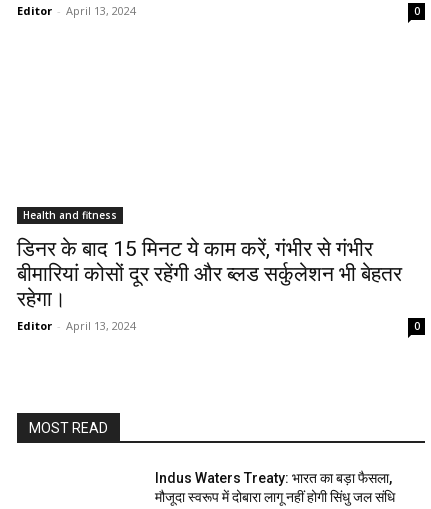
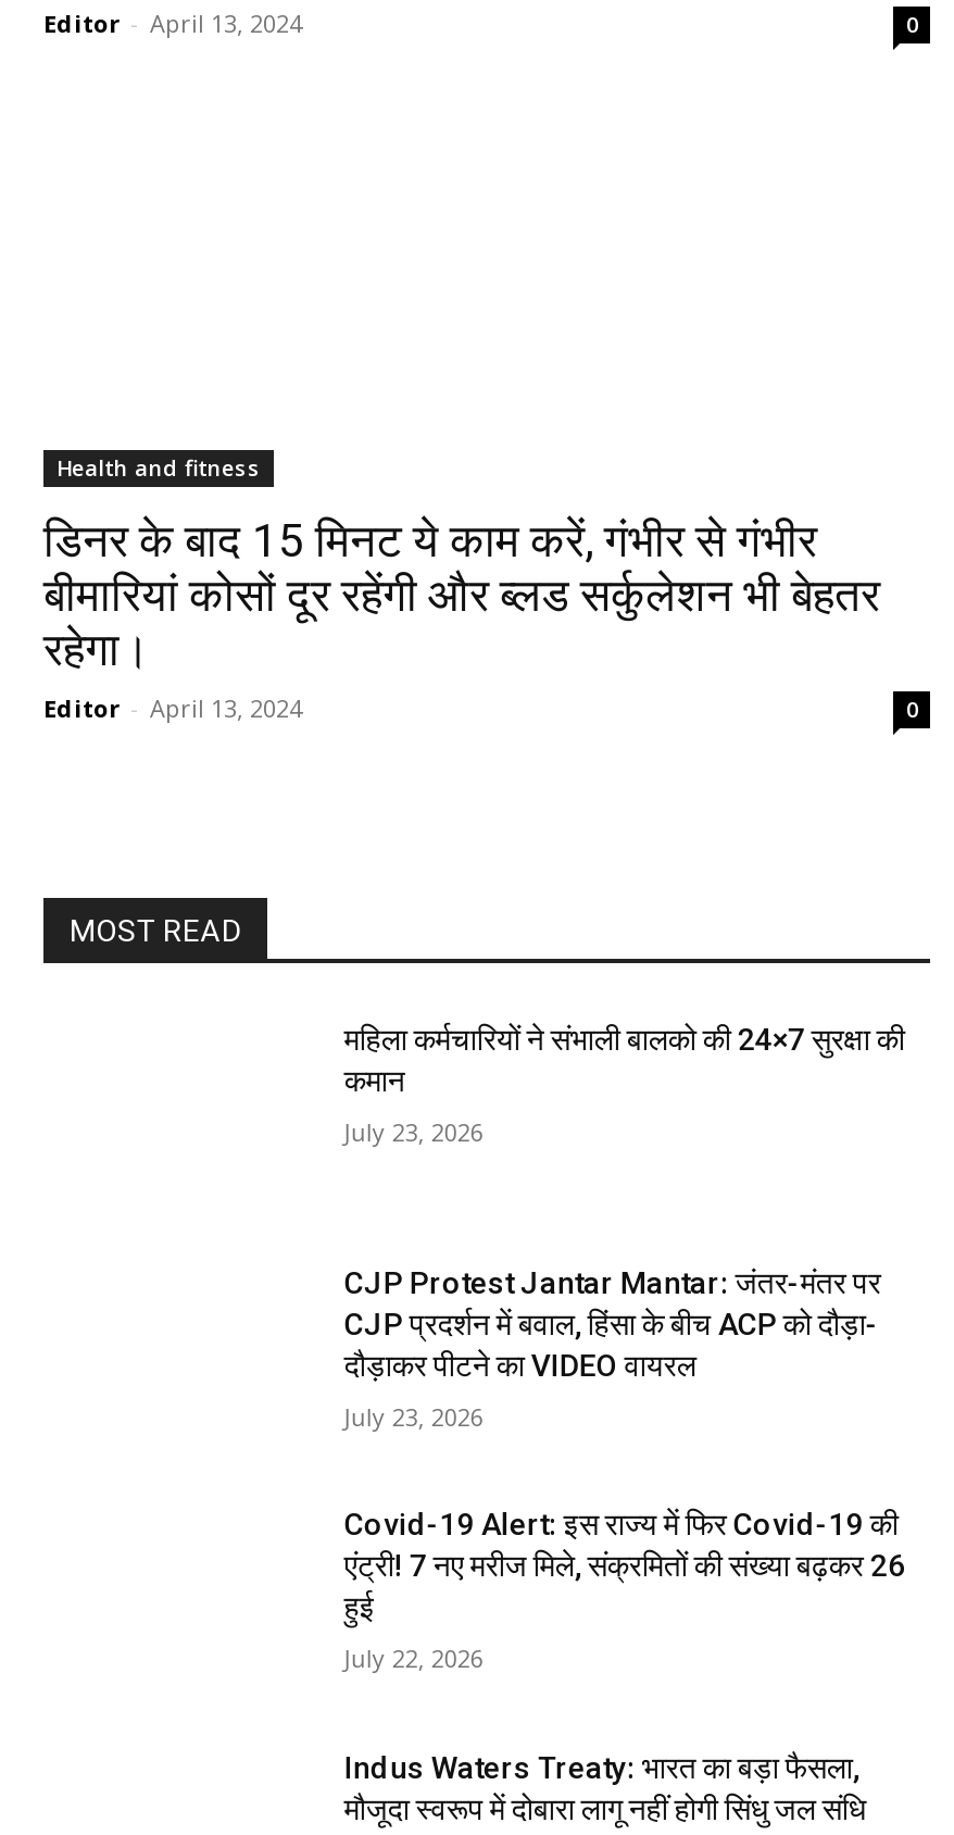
none -> [344,1022,905,1148] महिला कर्मचारियों ने संभाली बालको की 24×7 सुरक्षा की | कमान | July 23, 2026
none -> [344,1265,905,1675] CJP Protest Jantar Mantar: जंतर-मंतर पर | CJP प्रदर्शन में बवाल, हिंसा के बीच ACP को दौड़ा- | दौड़ाकर पीटने का VIDEO वायरल | July 23, 2026 | Covid-19 Alert: इस राज्य में फिर Covid-19 की | एंट्री! 7 नए मरीज मिले, संक्रमितों की संख्या बढ़कर 26 | हुई | July 22, 2026

